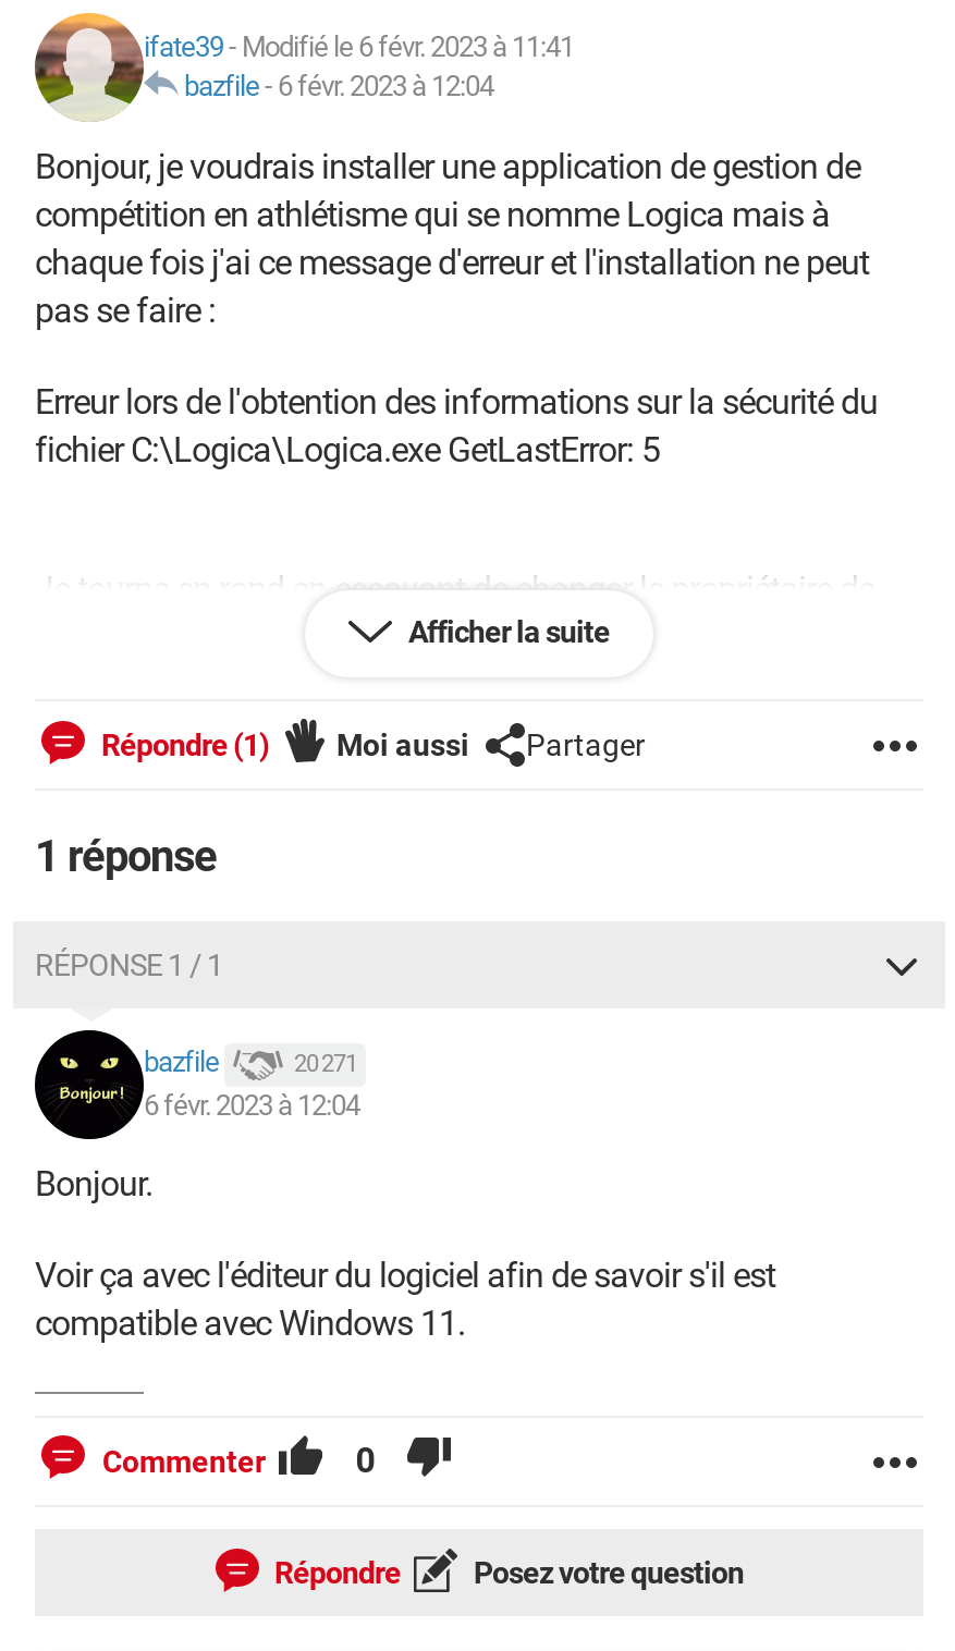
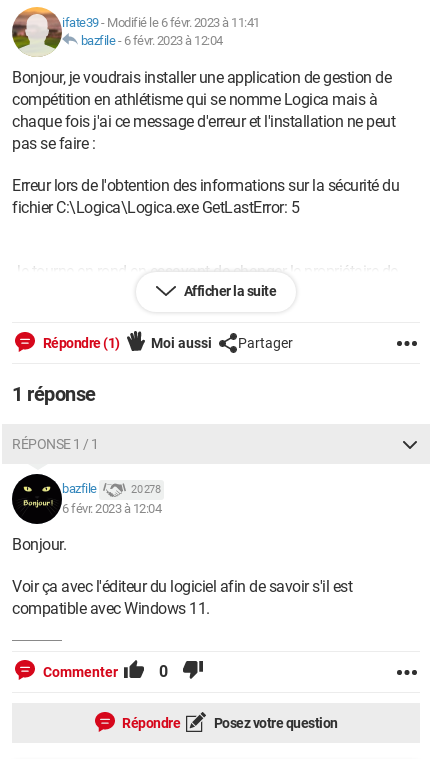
[294,1050,357,1078] 20 271 -> [131,483,160,496] 20 278

